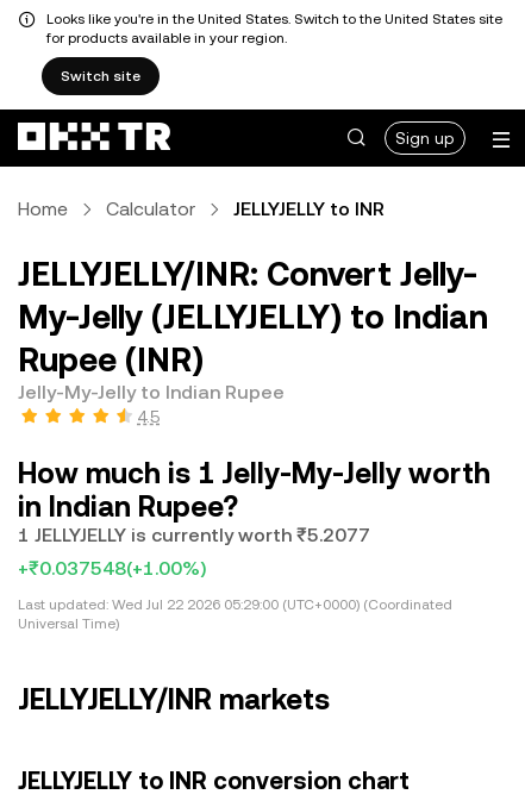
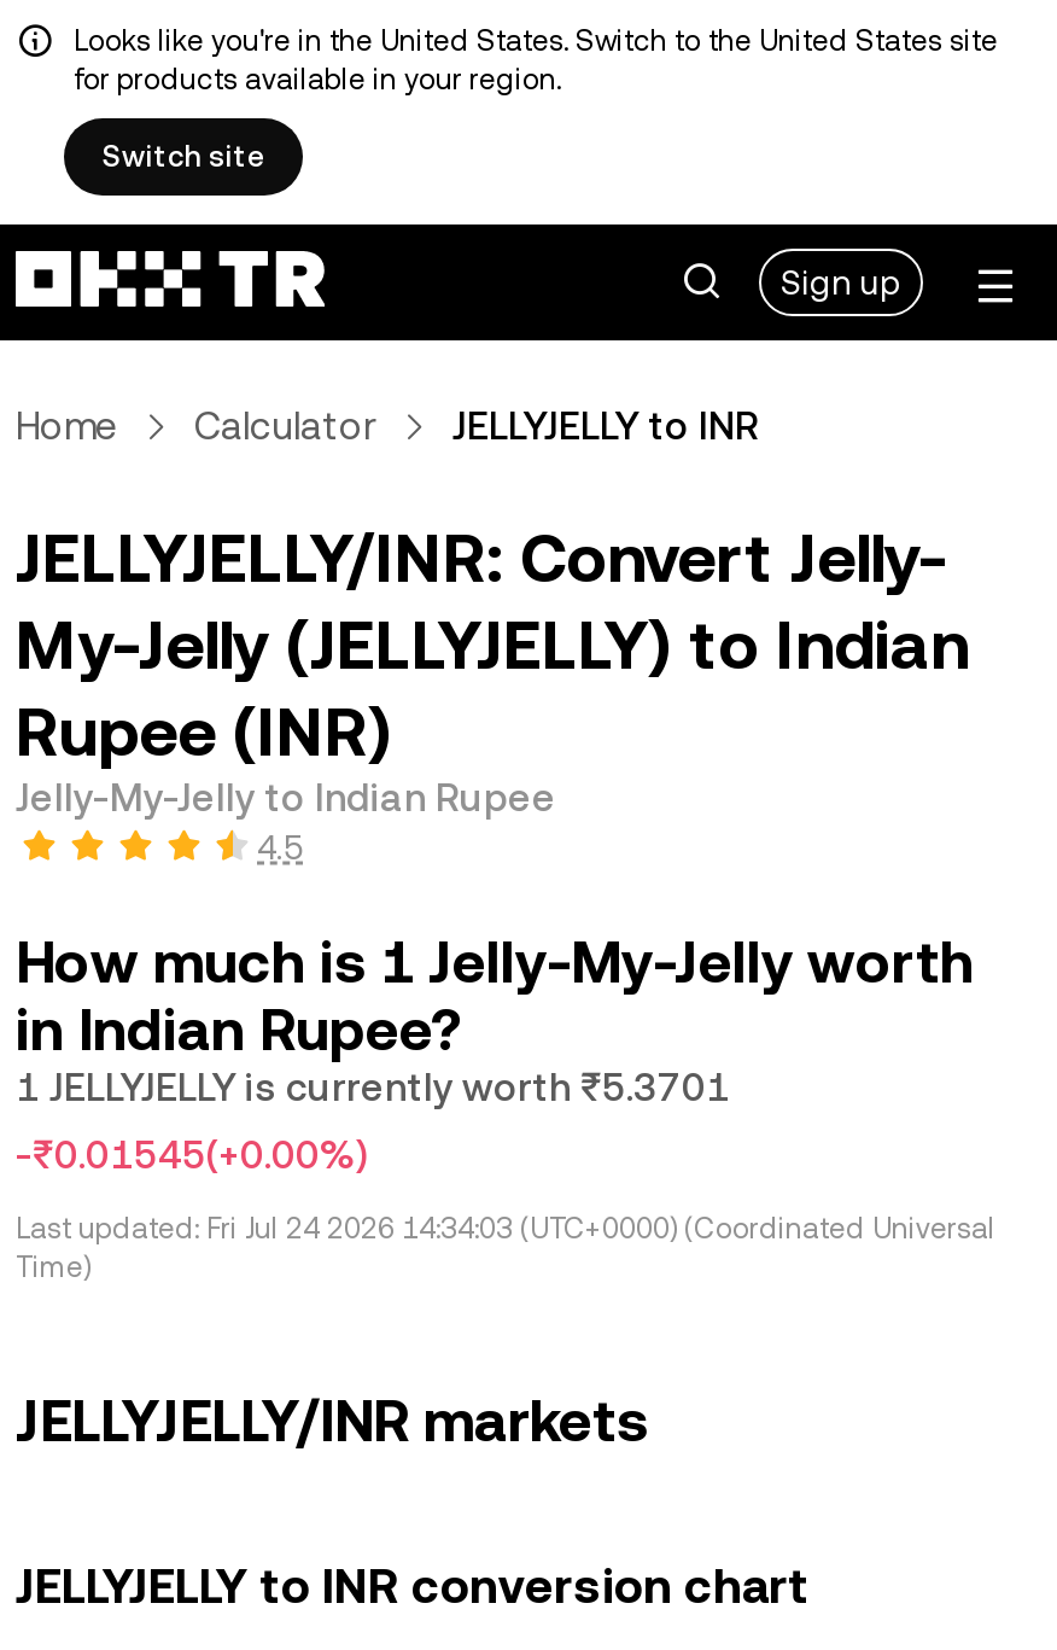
[18,524,370,546] 1 JELLYJELLY is currently worth ₹5.2077 -> [16,1065,730,1110] 1 JELLYJELLY is currently worth ₹5.3701
[18,557,206,580] +₹0.037548(+1.00%) -> [16,1132,368,1178] -₹0.01545(+0.00%)
[18,596,452,632] Last updated: Wed Jul 22 2026 05:29:00 (UTC+0000) (Coordinated | Universal Time) -> [16,1212,995,1284] Last updated: Fri Jul 24 2026 14:34:03 (UTC+0000) (Coordinated Universal | Time)

